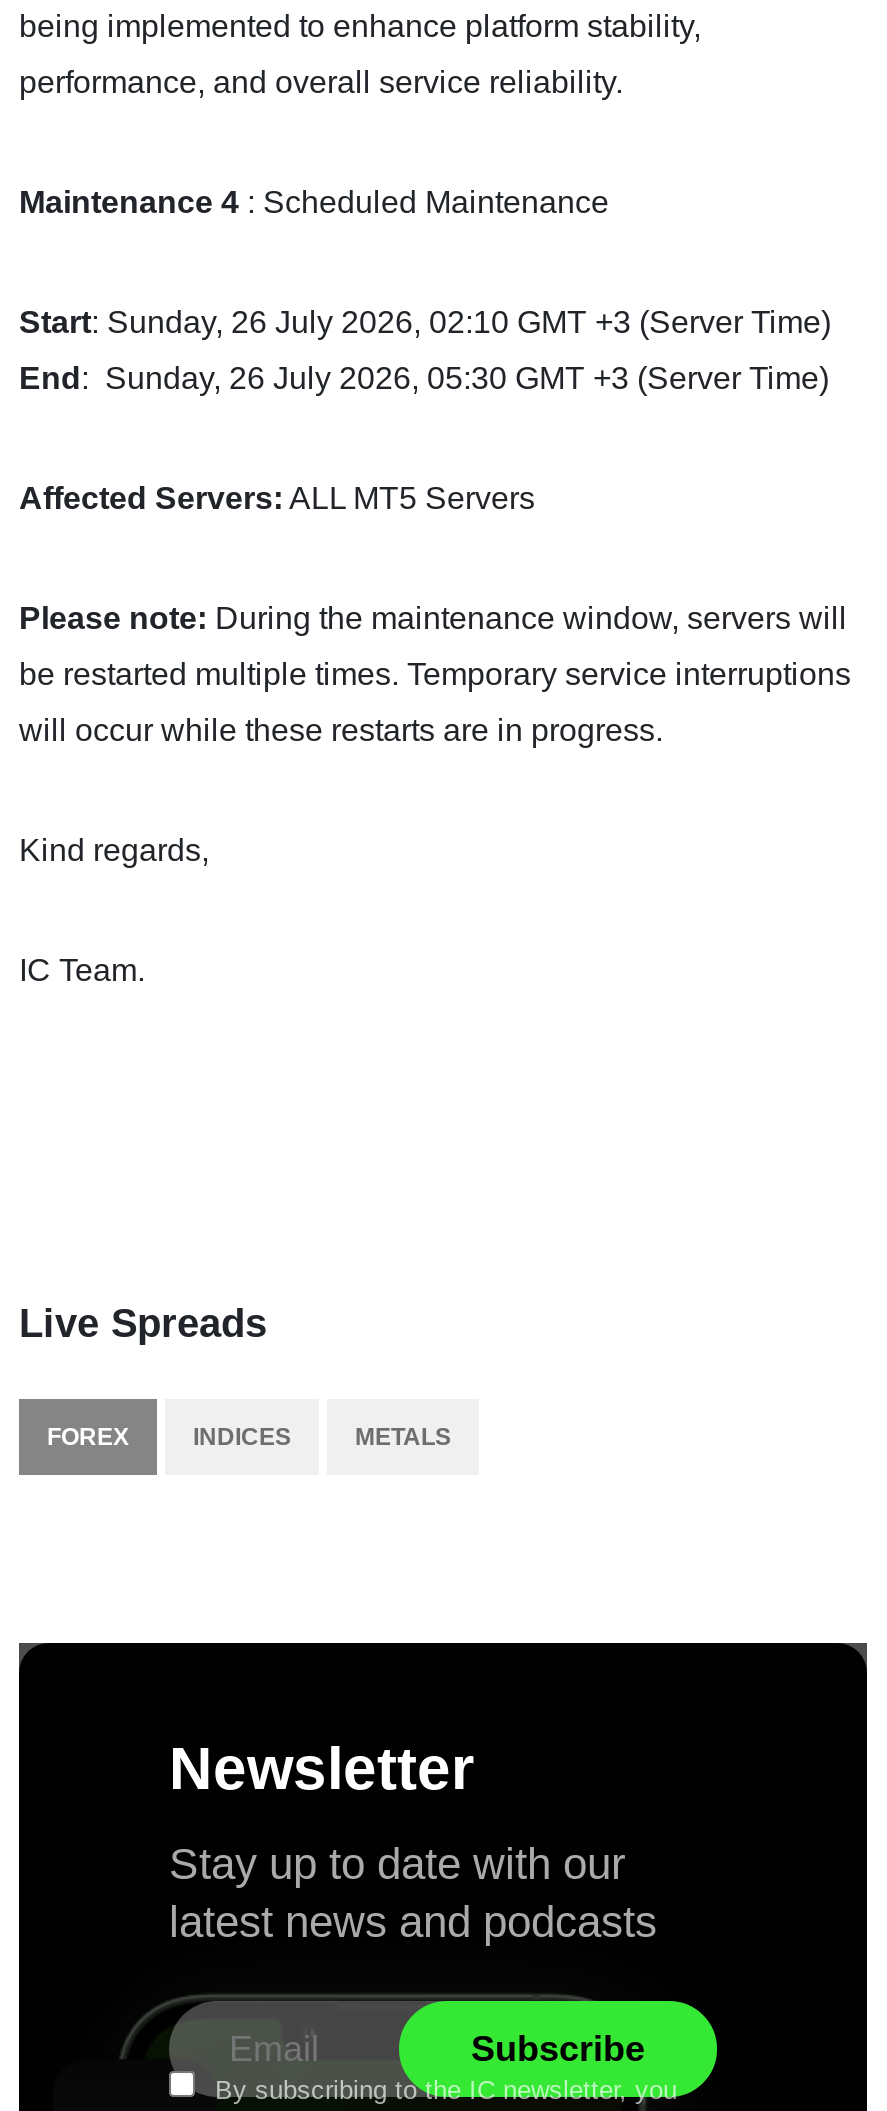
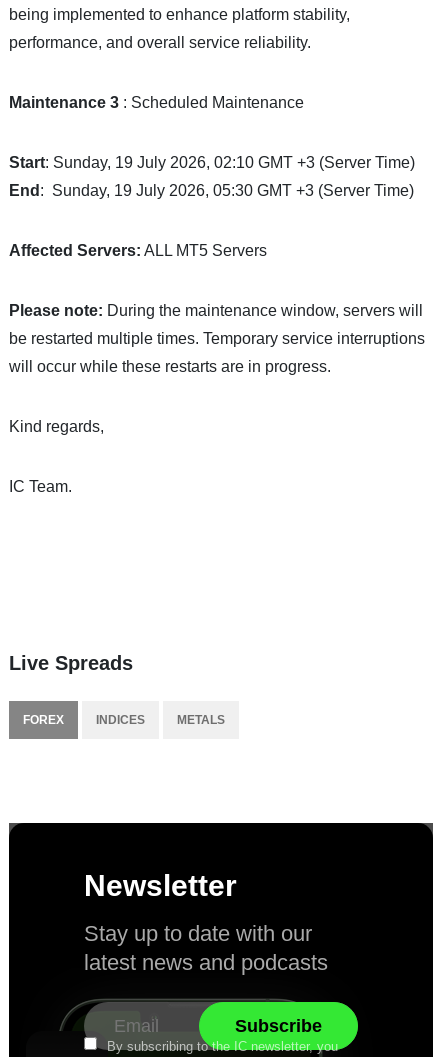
[19,185,609,219] Maintenance 4: Scheduled Maintenance -> [9,94,304,111] Maintenance 3: Scheduled Maintenance
[19,305,831,339] Start: Sunday, 26 July 2026, 02:10 GMT +3 (Server Time) -> [9,154,415,171] Start: Sunday, 19 July 2026, 02:10 GMT +3 (Server Time)
[19,361,829,395] End: Sunday, 26 July 2026, 05:30 GMT +3 (Server Time) -> [9,182,414,199] End: Sunday, 19 July 2026, 05:30 GMT +3 (Server Time)

